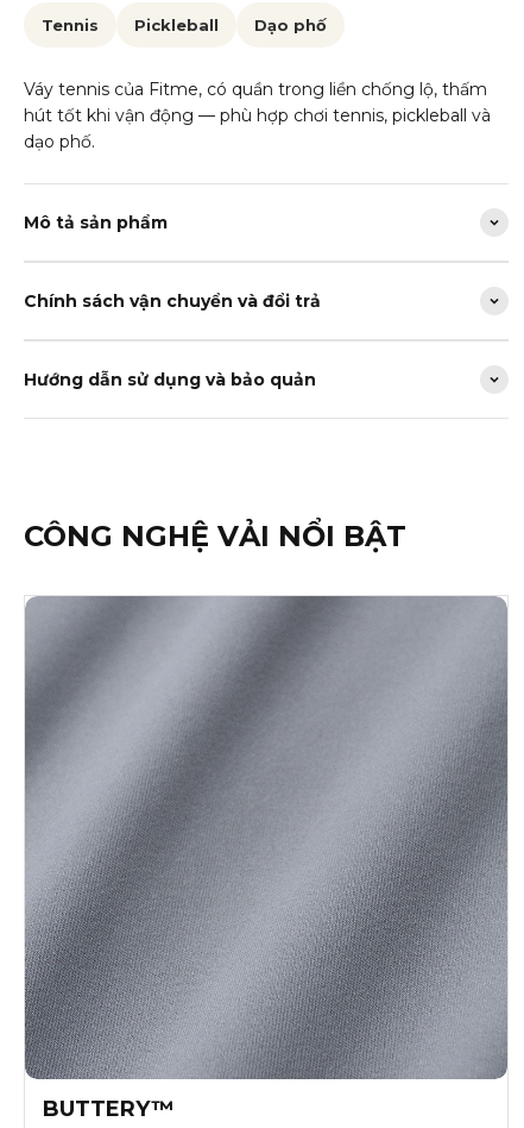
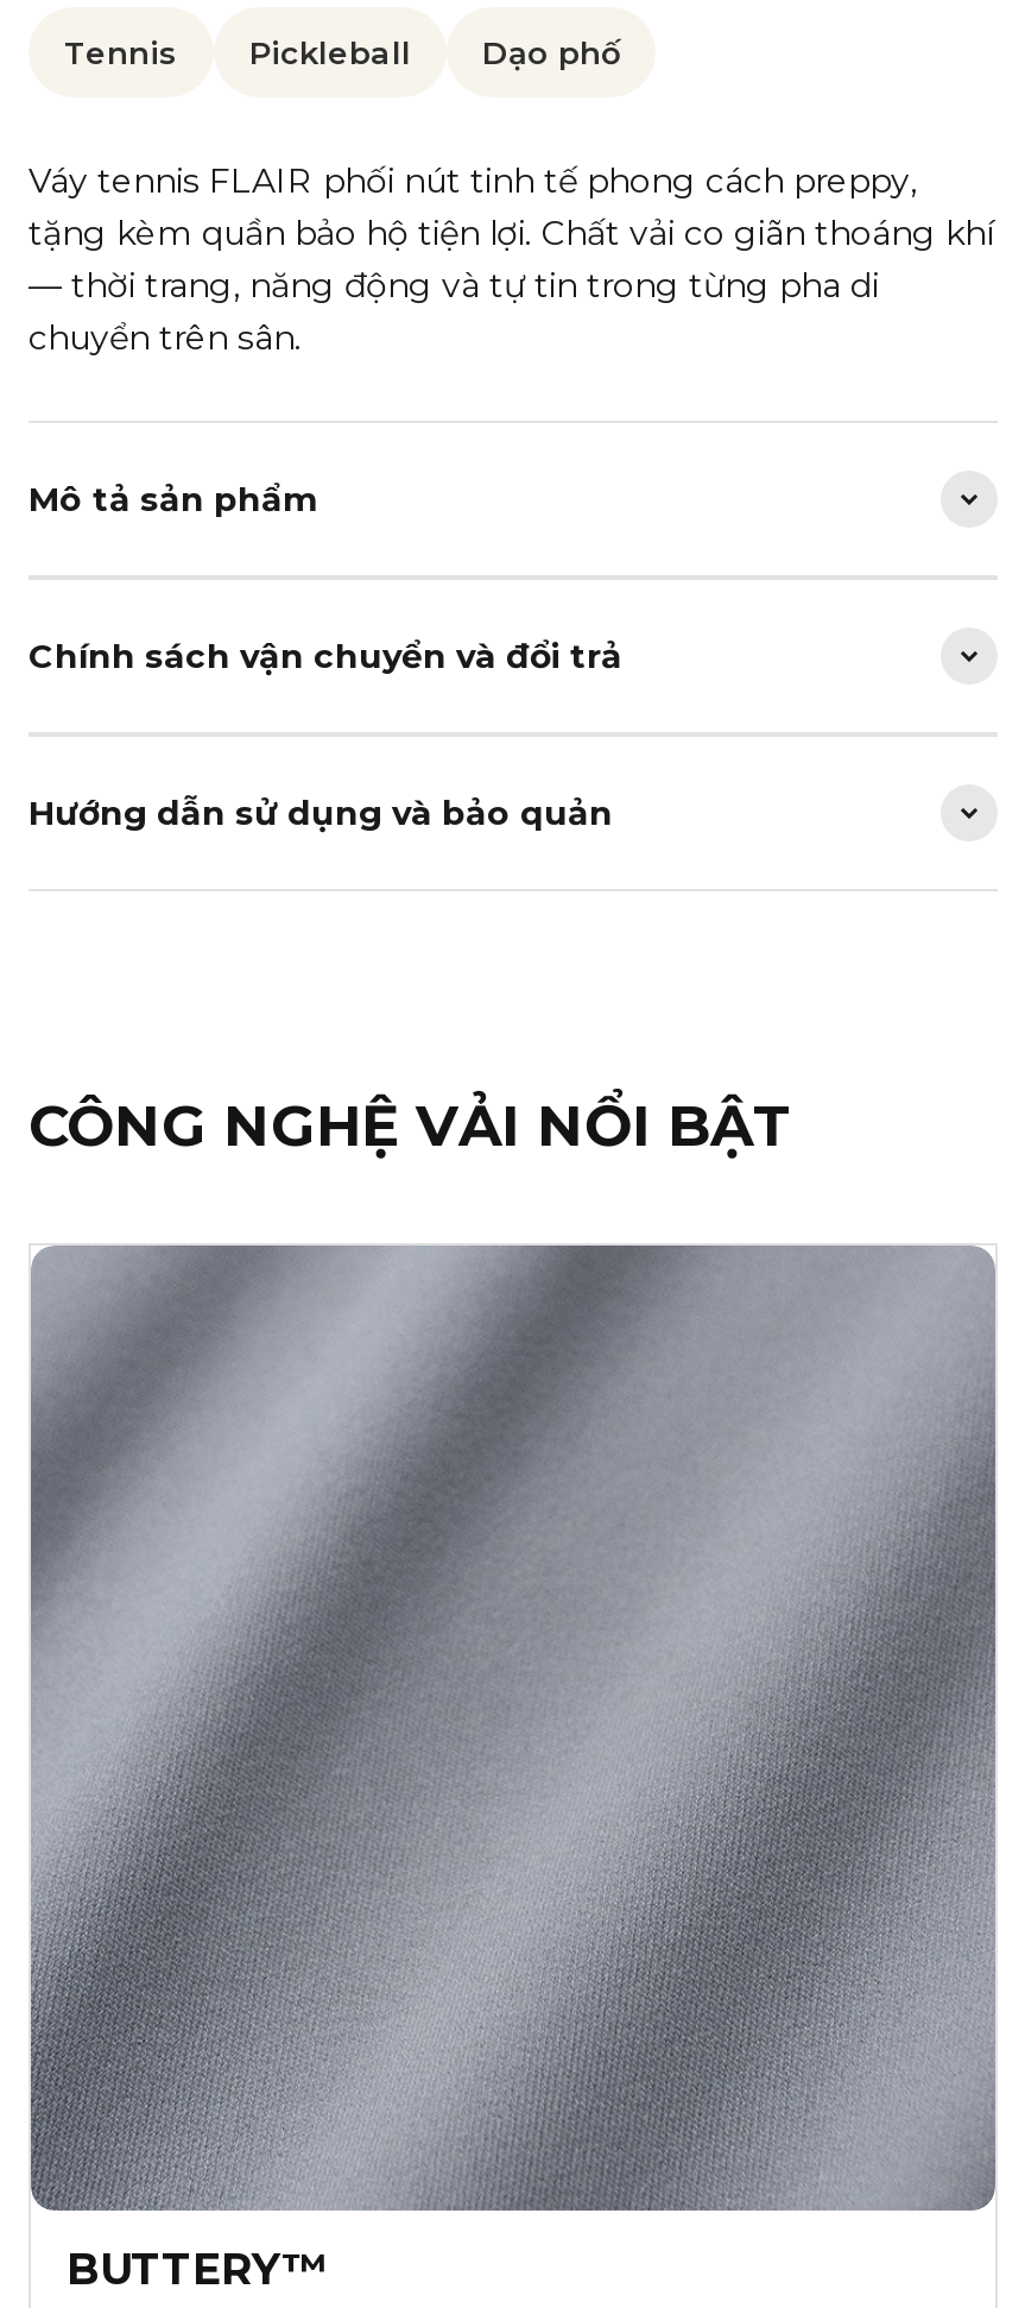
[24,79,491,153] Váy tennis của Fitme, có quần trong liền chống lộ, thấm | hút tốt khi vận động — phù hợp chơi tennis, pickleball và | dạo phố. -> [29,160,993,359] Váy tennis FLAIR phối nút tinh tế phong cách preppy, | tặng kèm quần bảo hộ tiện lợi. Chất vải co giãn thoáng khí | — thời trang, năng động và tự tin trong từng pha di | chuyển trên sân.

